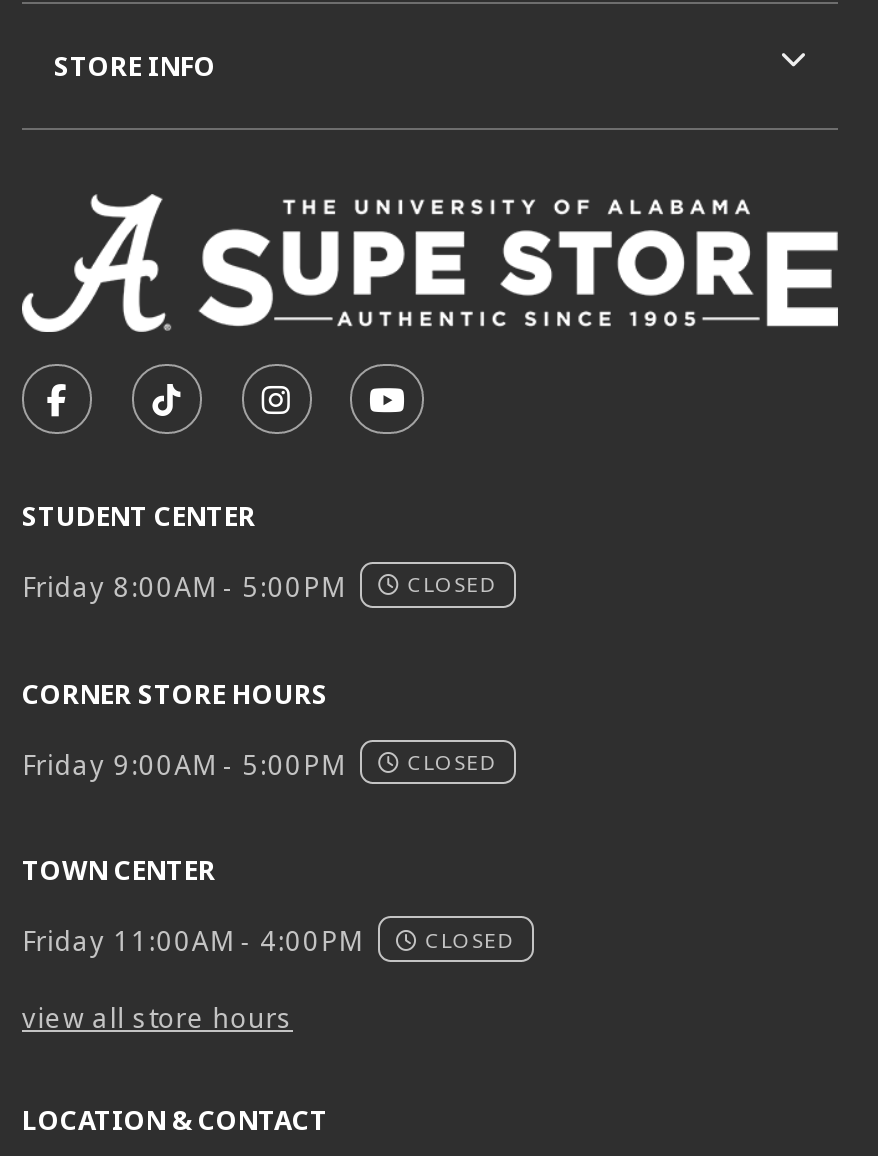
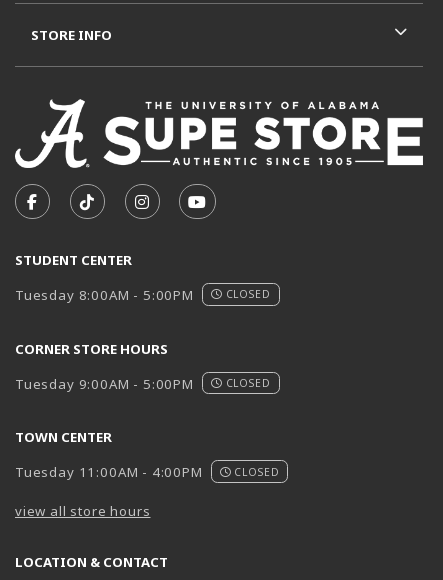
[22,569,498,605] Friday 8:00AM - 5:00PM CLOSED -> [15,286,271,304] Tuesday 8:00AM - 5:00PM CLOSED
[22,746,498,782] Friday 9:00AM - 5:00PM CLOSED -> [15,375,271,393] Tuesday 9:00AM - 5:00PM CLOSED
[22,923,515,959] Friday 11:00AM - 4:00PM CLOSED -> [15,464,279,482] Tuesday 11:00AM - 4:00PM CLOSED

